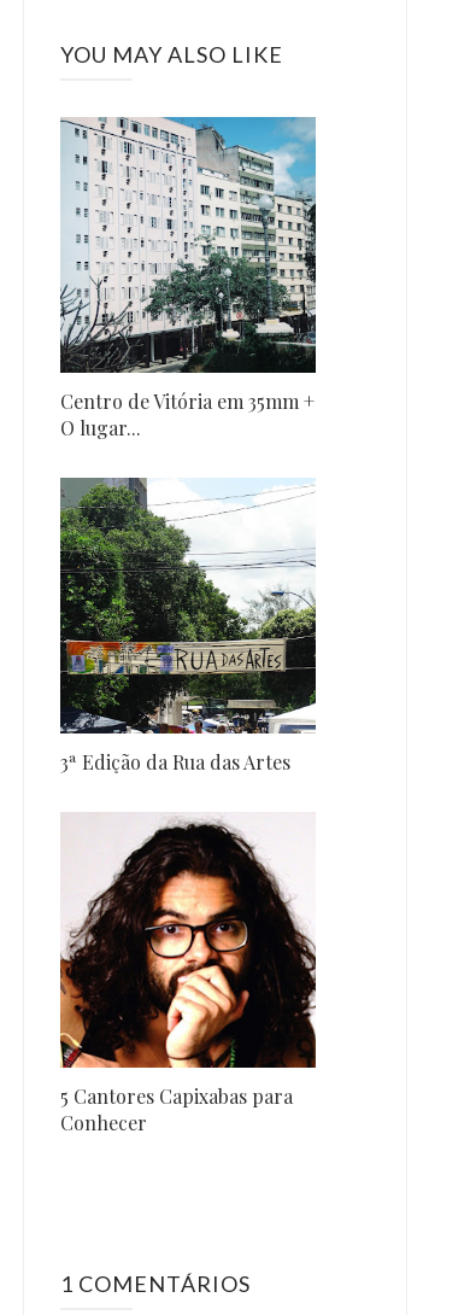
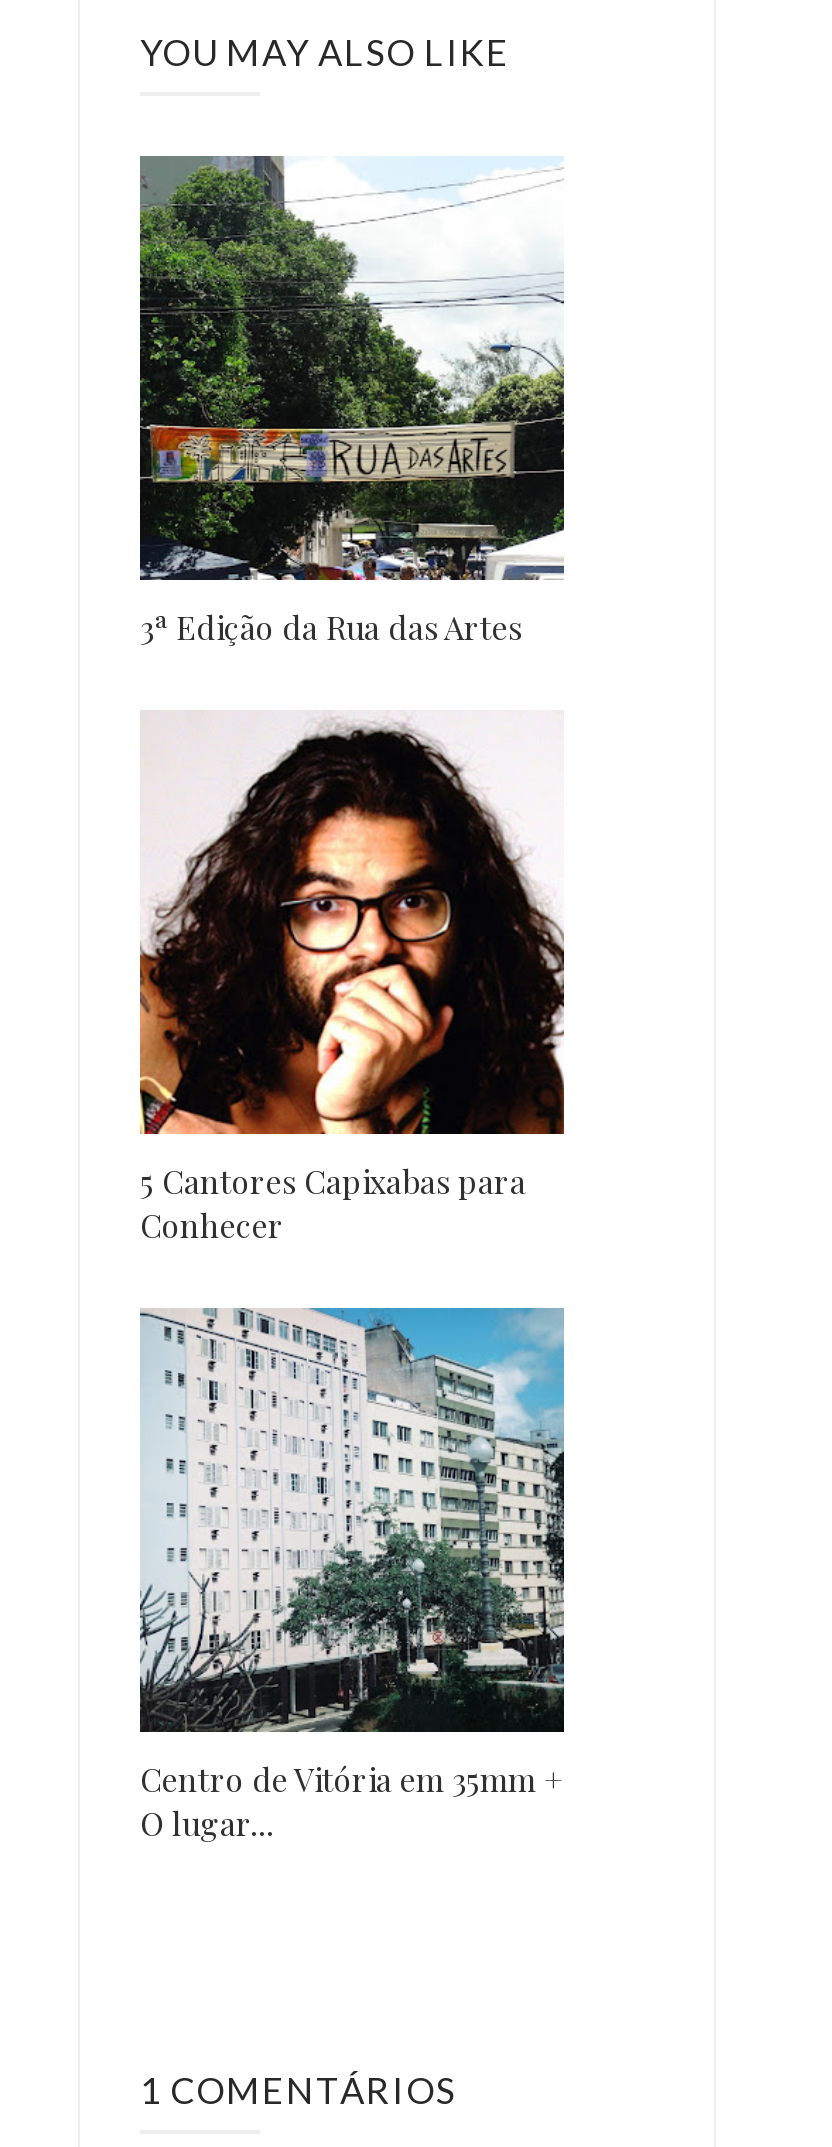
moved [59,116,317,440] -> [138,1306,566,1844]: [image] | Centro de Vitória em 35mm + | O lugar...
moved [58,477,318,1135] -> [136,154,568,1246]: [image] | 3ª Edição da Rua das Artes | 5 Cantores Capixabas para | Conhecer

